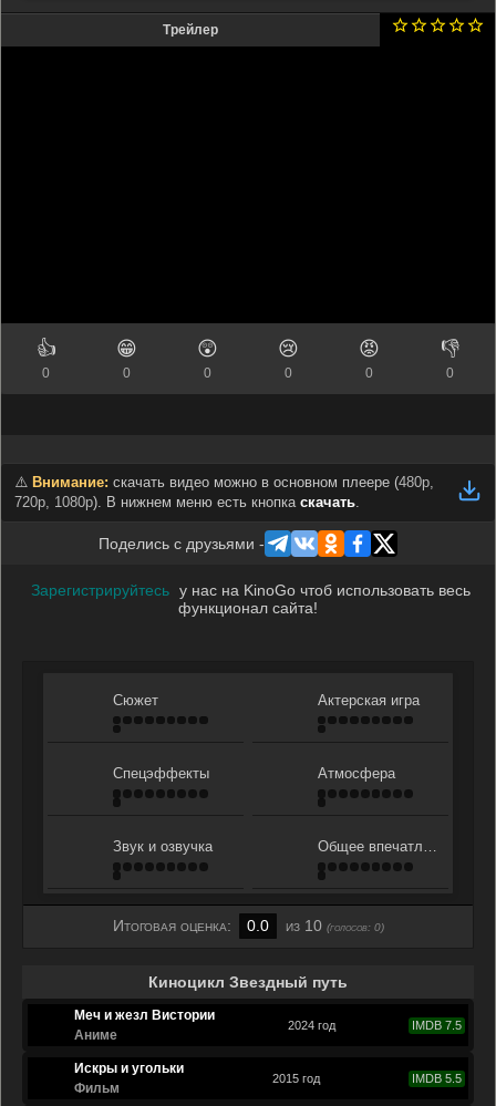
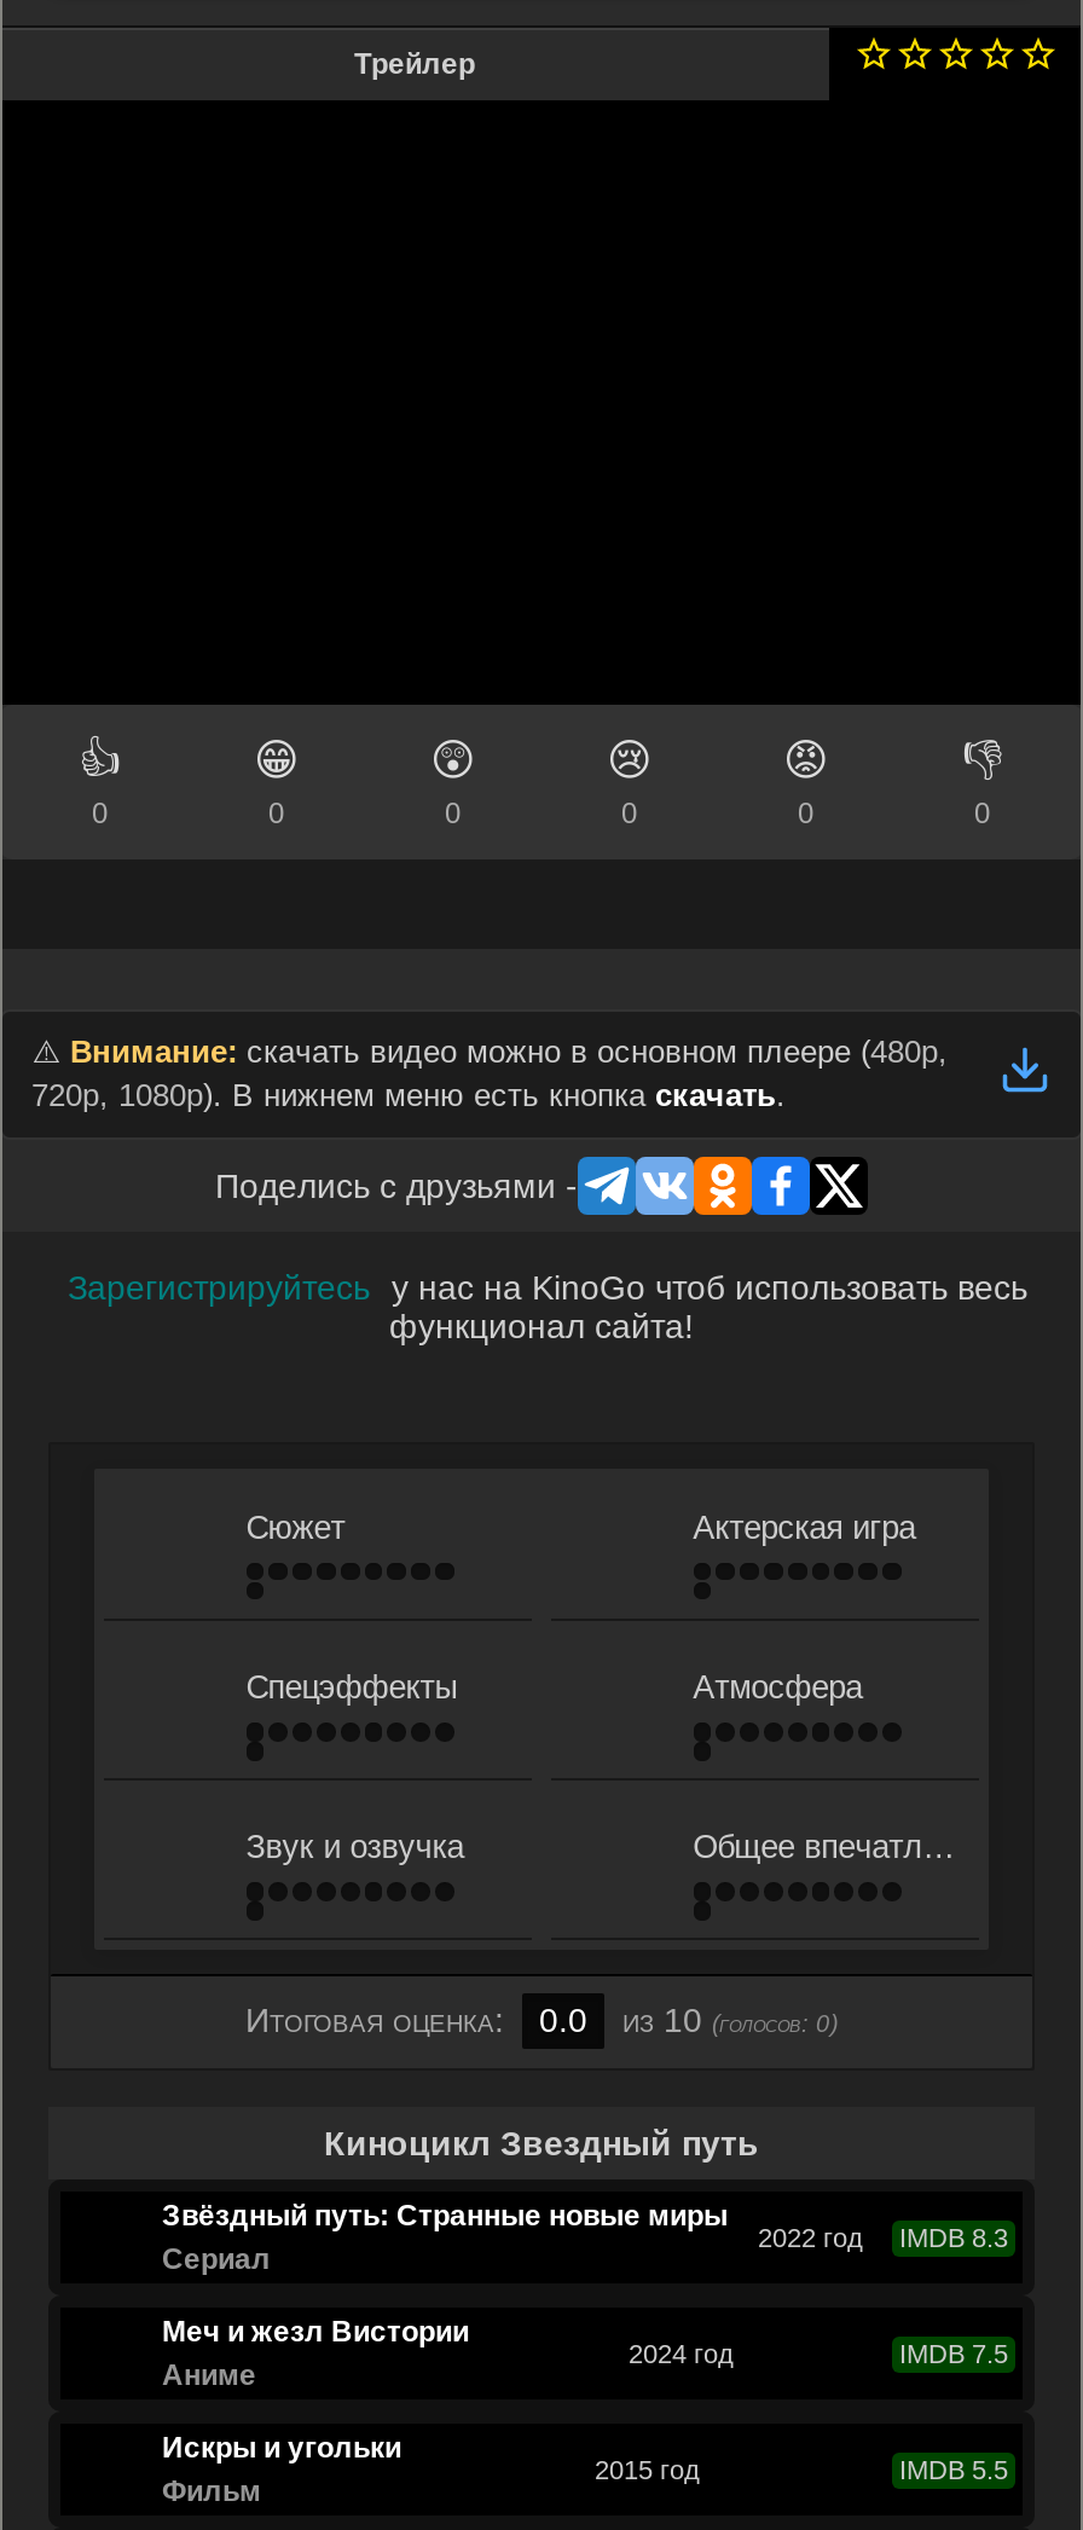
none -> [162,2199,728,2276] Звёздный путь: Странные новые миры | Сериал
none -> [758,2222,1008,2251] 2022 год | IMDB 8.3

